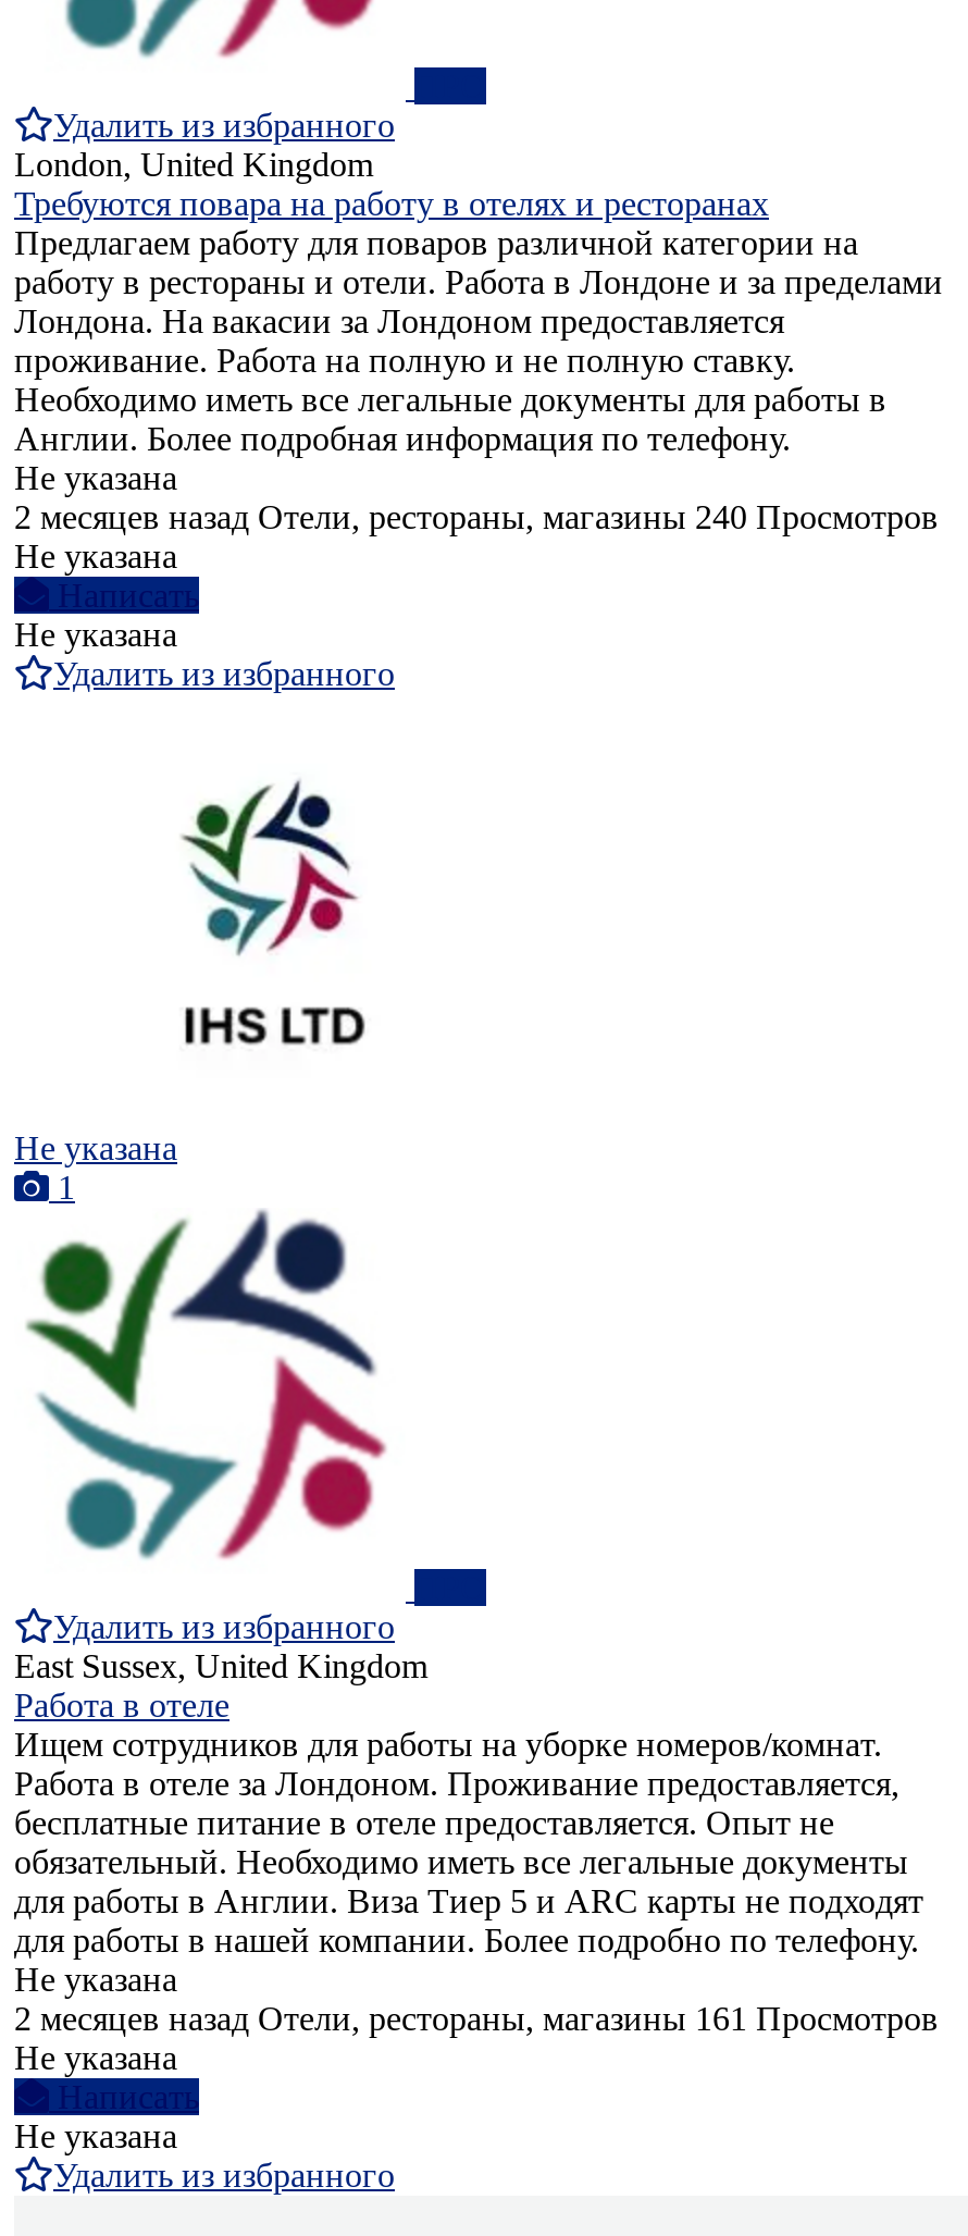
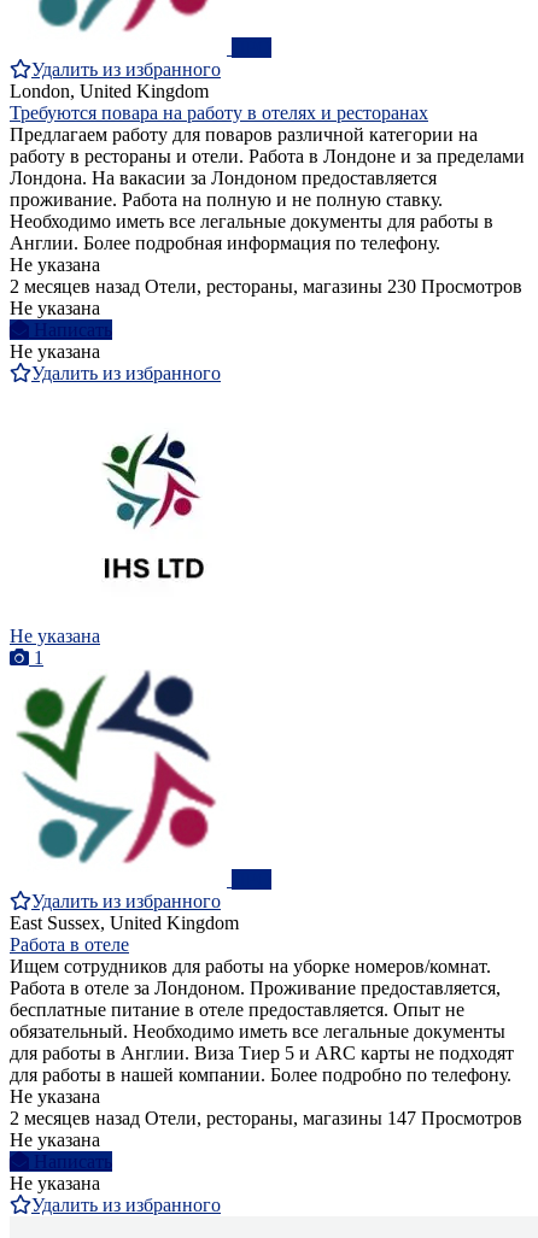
[14,498,939,535] 2 месяцев назад Отели, рестораны, магазины 240 Просмотров -> [10,276,522,297] 2 месяцев назад Отели, рестораны, магазины 230 Просмотров
[14,2000,939,2037] 2 месяцев назад Отели, рестораны, магазины 161 Просмотров -> [10,1108,522,1128] 2 месяцев назад Отели, рестораны, магазины 147 Просмотров

